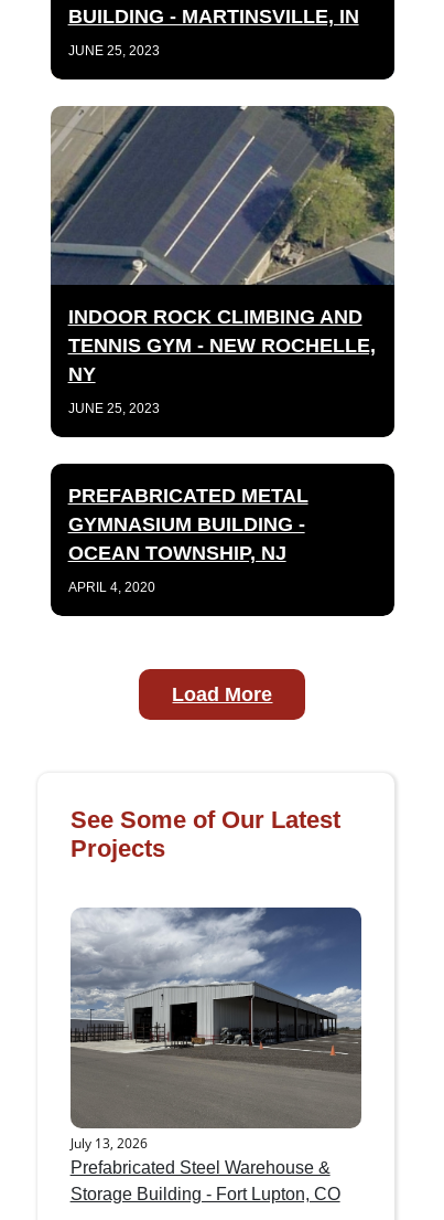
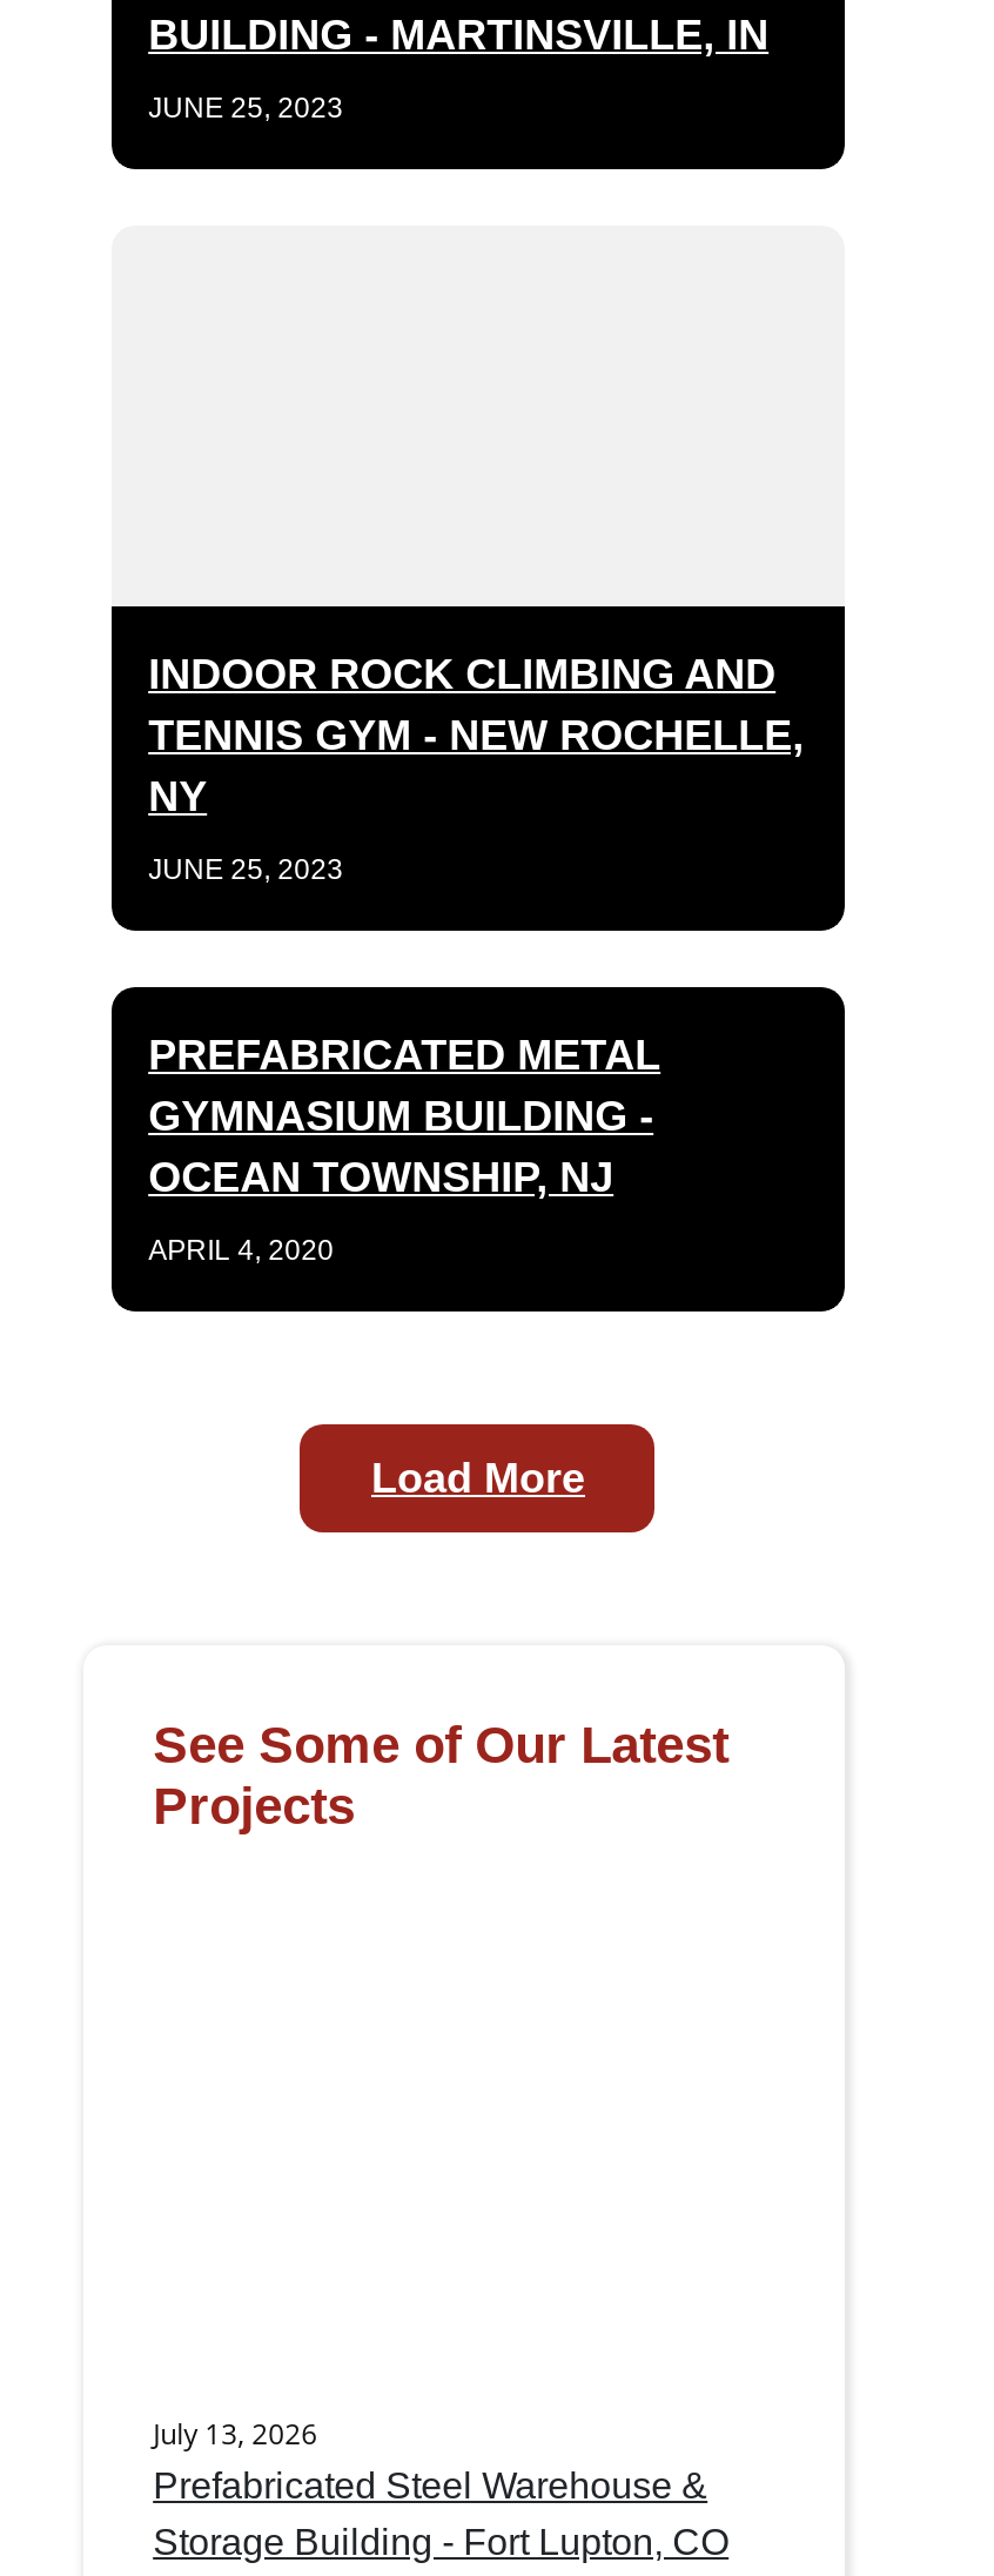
[50,105,396,286] [image] -> none
[69,906,362,1129] [image] -> none

